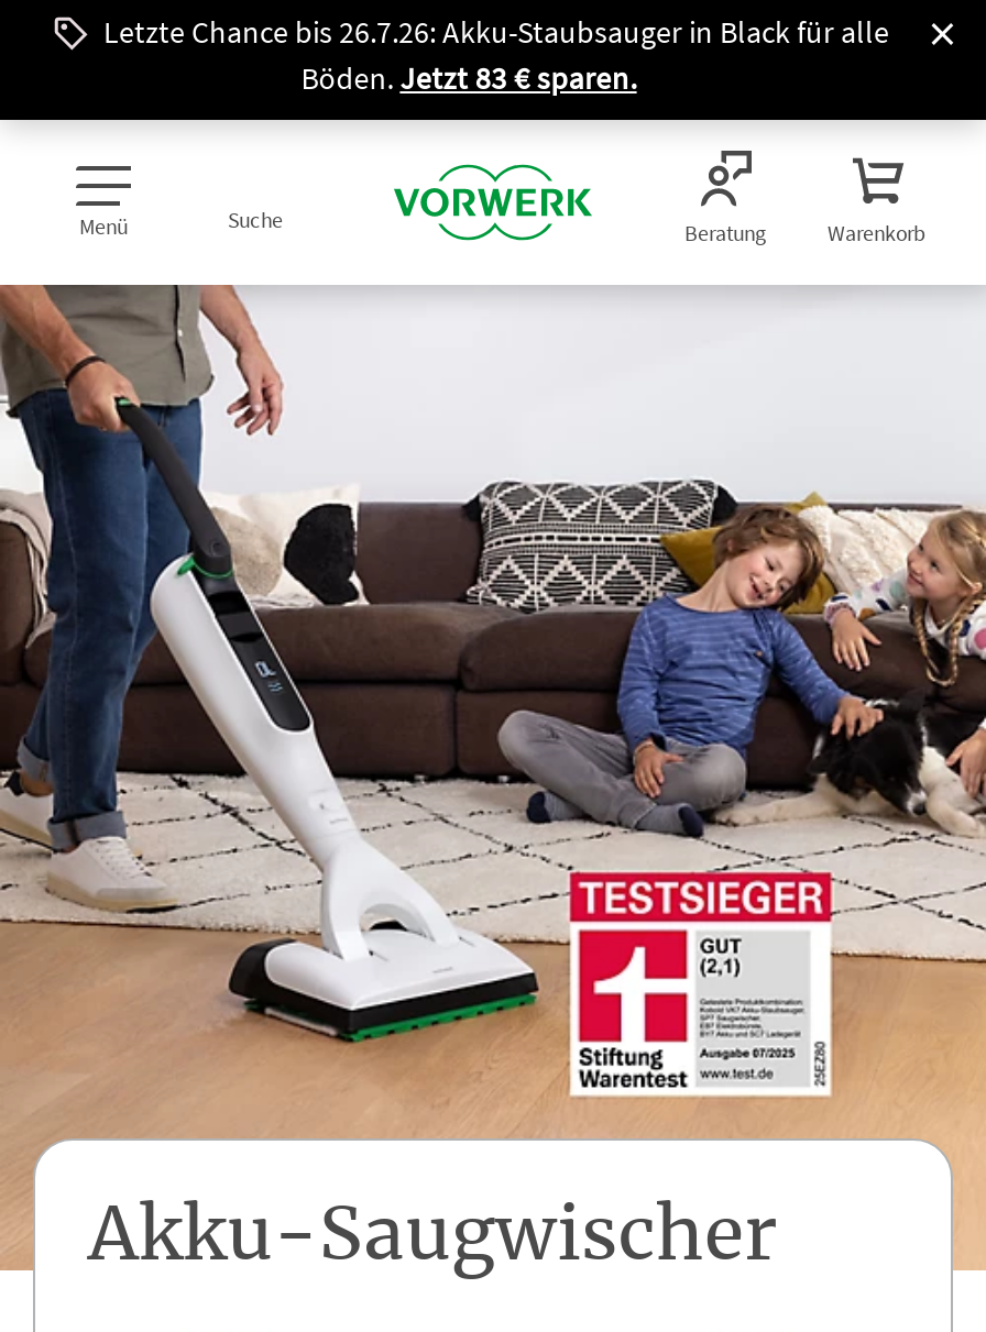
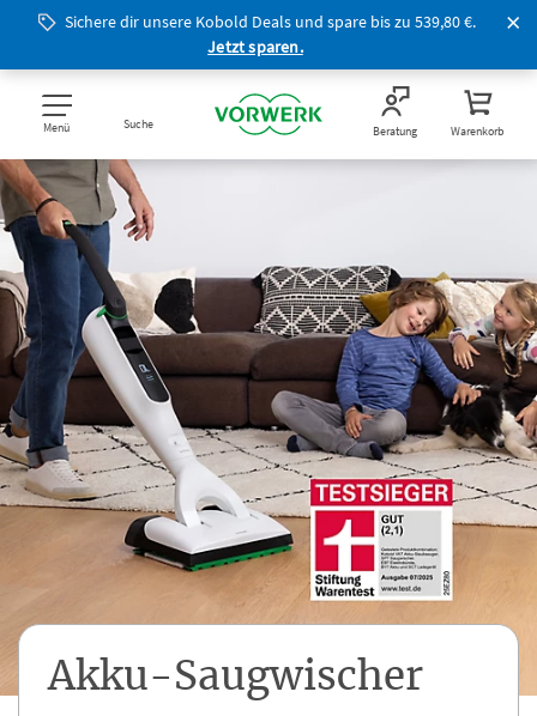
[103,12,889,98] Letzte Chance bis 26.7.26: Akku-Staubsauger in Black für alle | Böden. Jetzt 83 € sparen. -> [65,11,476,57] Sichere dir unsere Kobold Deals und spare bis zu 539,80 €. | Jetzt sparen.

